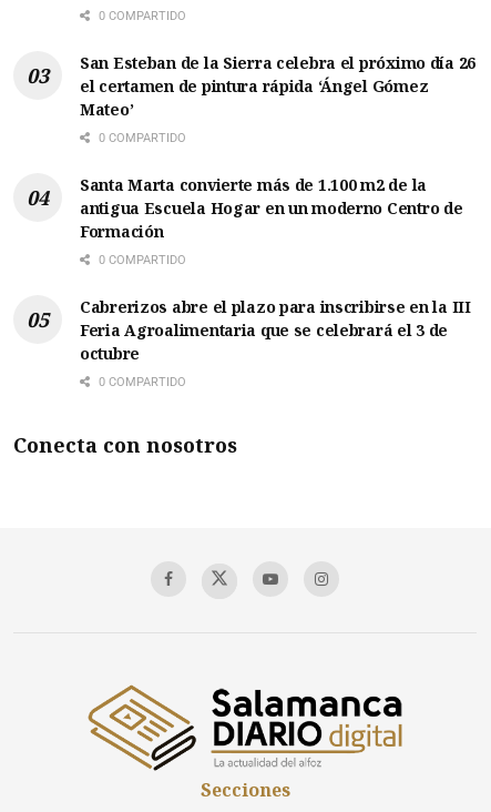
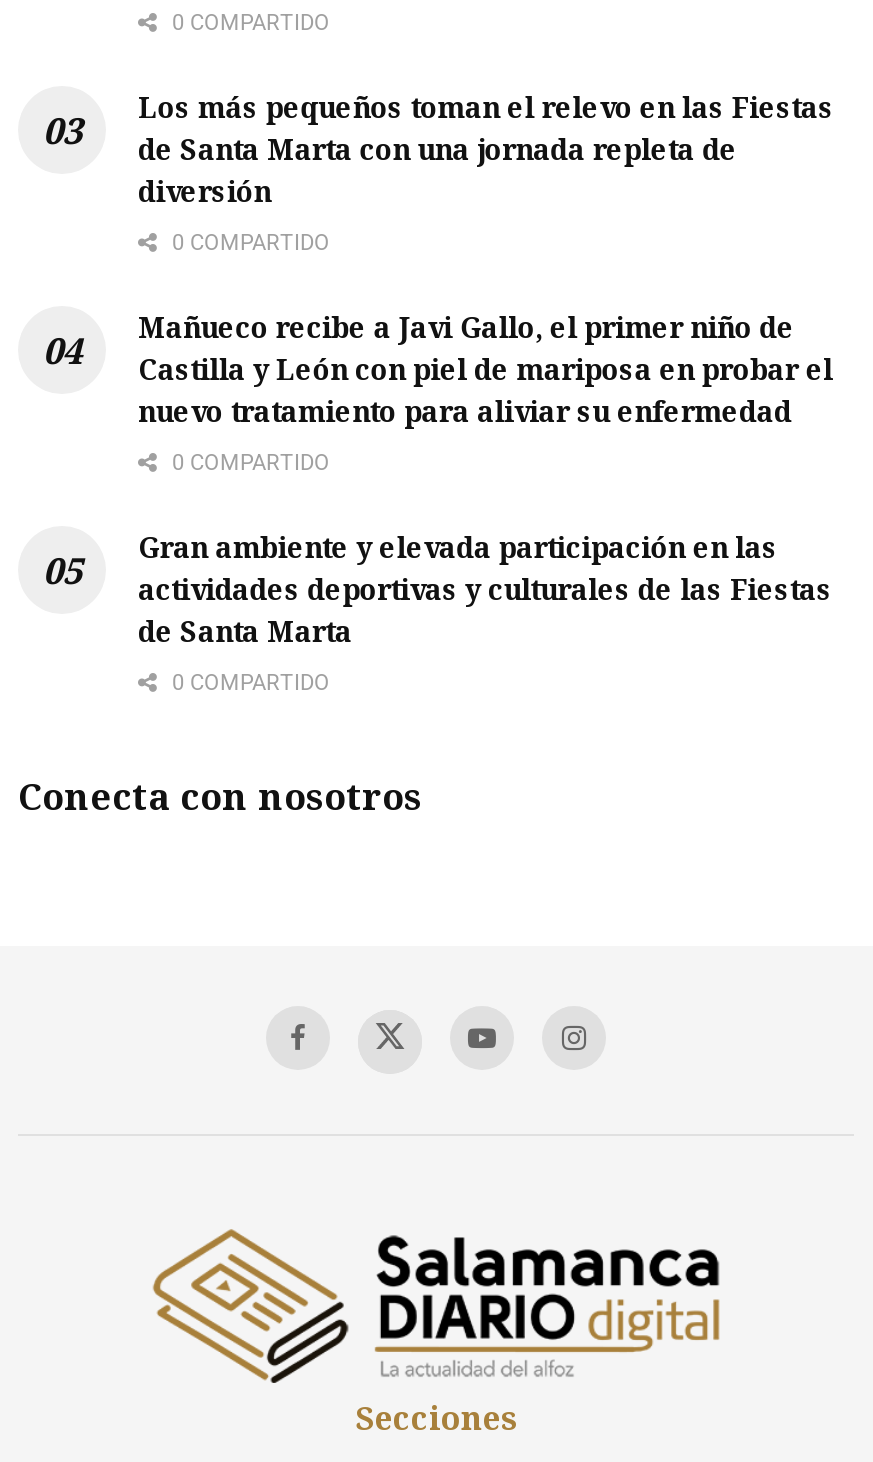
[80,52,475,120] San Esteban de la Sierra celebra el próximo día 26 | el certamen de pintura rápida ‘Ángel Gómez | Mateo’ -> [138,88,834,210] Los más pequeños toman el relevo en las Fiestas | de Santa Marta con una jornada repleta de | diversión
[80,174,463,242] Santa Marta convierte más de 1.100 m2 de la | antigua Escuela Hogar en un moderno Centro de | Formación -> [138,308,833,430] Mañueco recibe a Javi Gallo, el primer niño de | Castilla y León con piel de mariposa en probar el | nuevo tratamiento para aliviar su enfermedad
[80,296,471,364] Cabrerizos abre el plazo para inscribirse en la III | Feria Agroalimentaria que se celebrará el 3 de | octubre -> [138,528,832,650] Gran ambiente y elevada participación en las | actividades deportivas y culturales de las Fiestas | de Santa Marta

